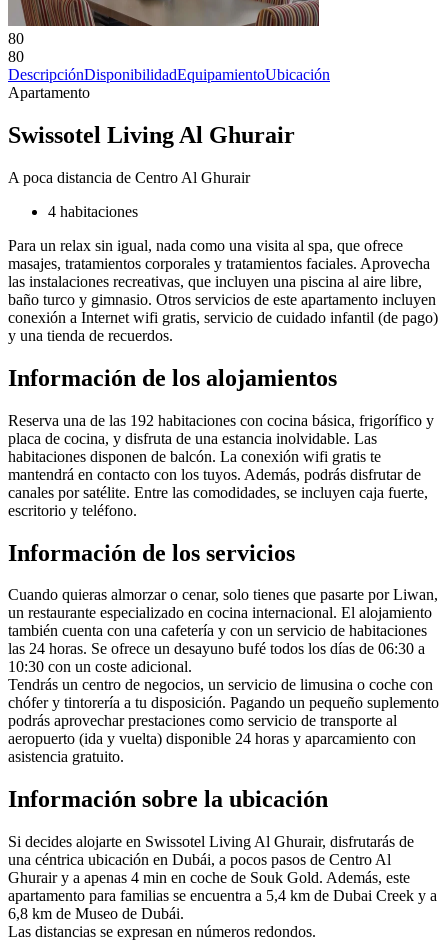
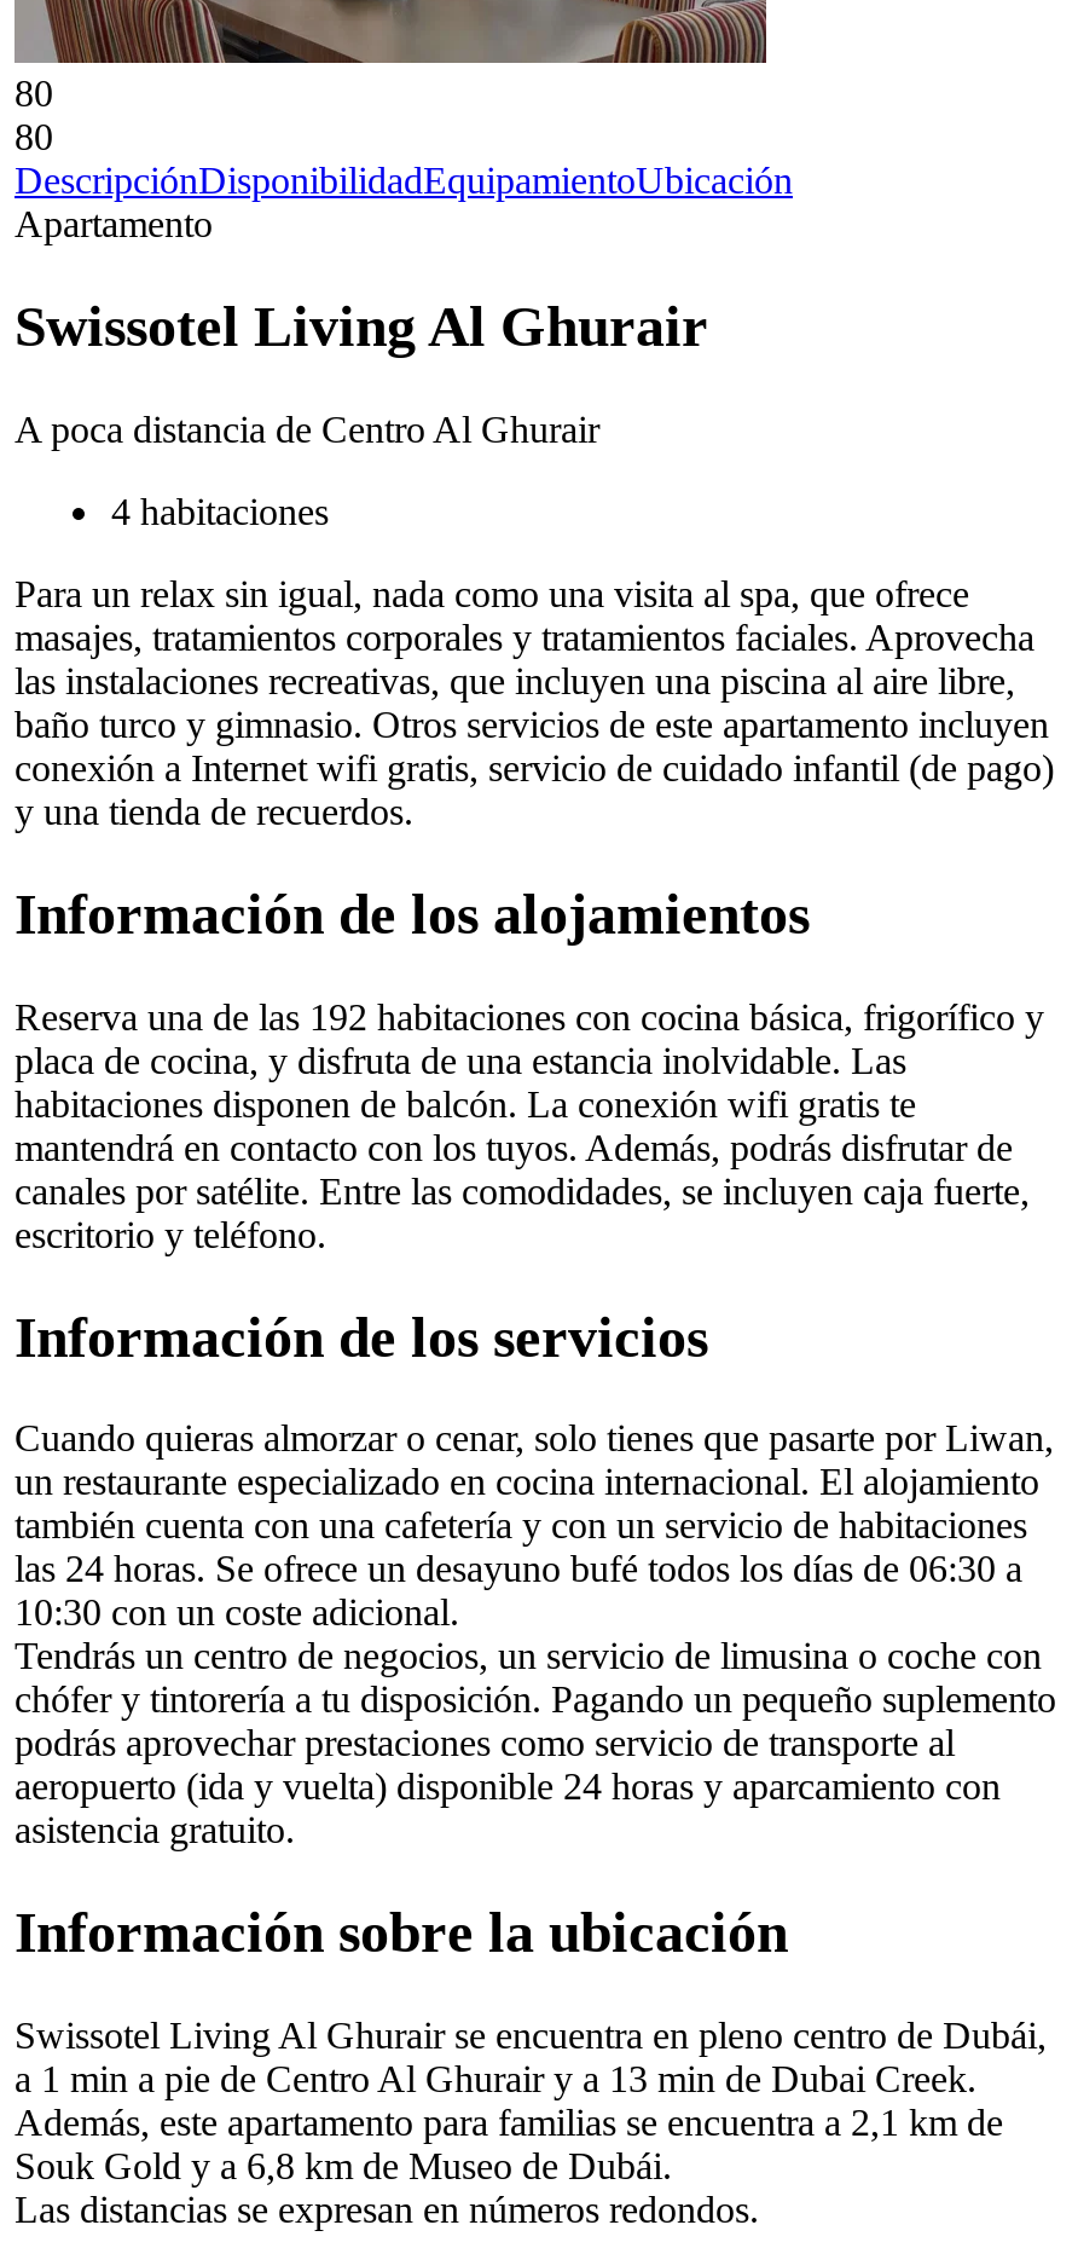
[8,833,437,922] Si decides alojarte en Swissotel Living Al Ghurair, disfrutarás de | una céntrica ubicación en Dubái, a pocos pasos de Centro Al | Ghurair y a apenas 4 min en coche de Souk Gold. Además, este | apartamento para familias se encuentra a 5,4 km de Dubai Creek y a | 6,8 km de Museo de Dubái. -> [15,2015,1047,2187] Swissotel Living Al Ghurair se encuentra en pleno centro de Dubái, | a 1 min a pie de Centro Al Ghurair y a 13 min de Dubai Creek. | Además, este apartamento para familias se encuentra a 2,1 km de | Souk Gold y a 6,8 km de Museo de Dubái.

